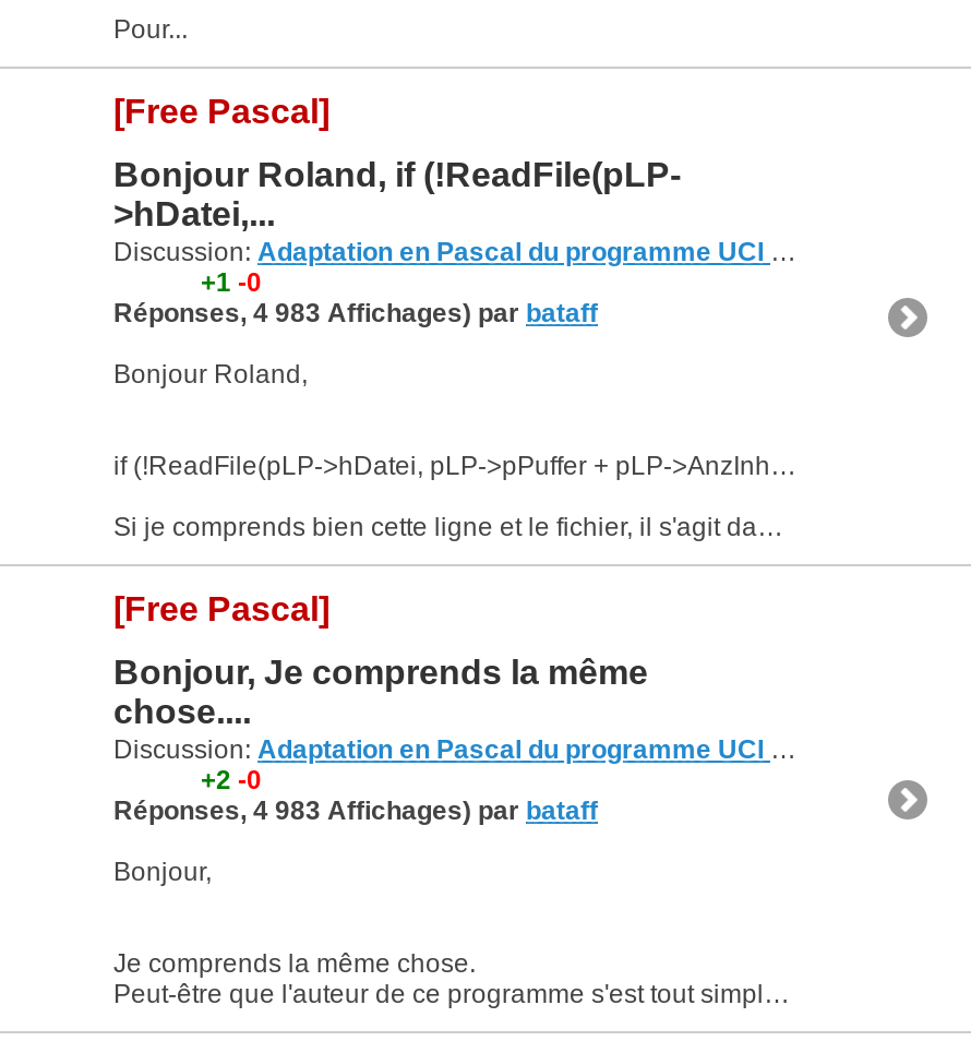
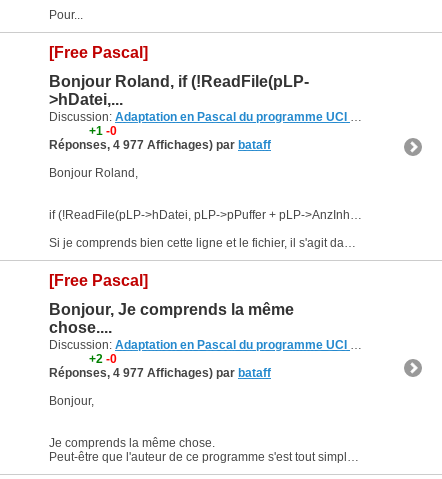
[113,297,598,328] Réponses, 4 983 Affichages) par bataff -> [49,138,271,152] Réponses, 4 977 Affichages) par bataff
[113,795,598,826] Réponses, 4 983 Affichages) par bataff -> [49,366,271,380] Réponses, 4 977 Affichages) par bataff

